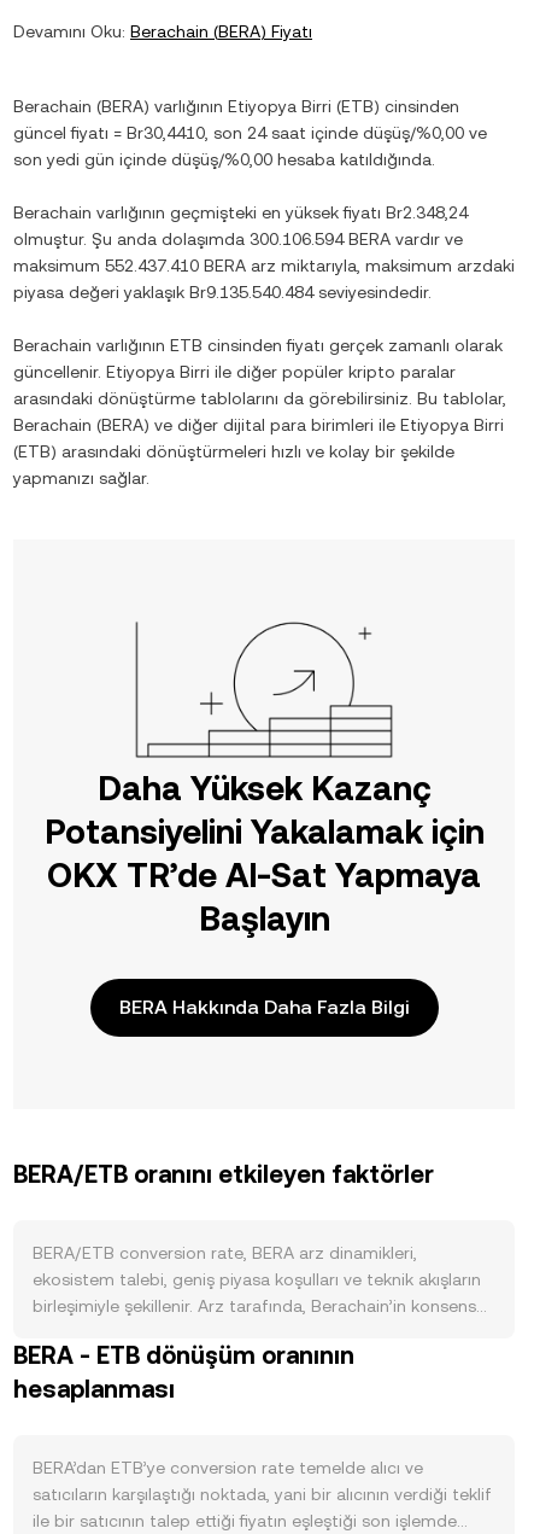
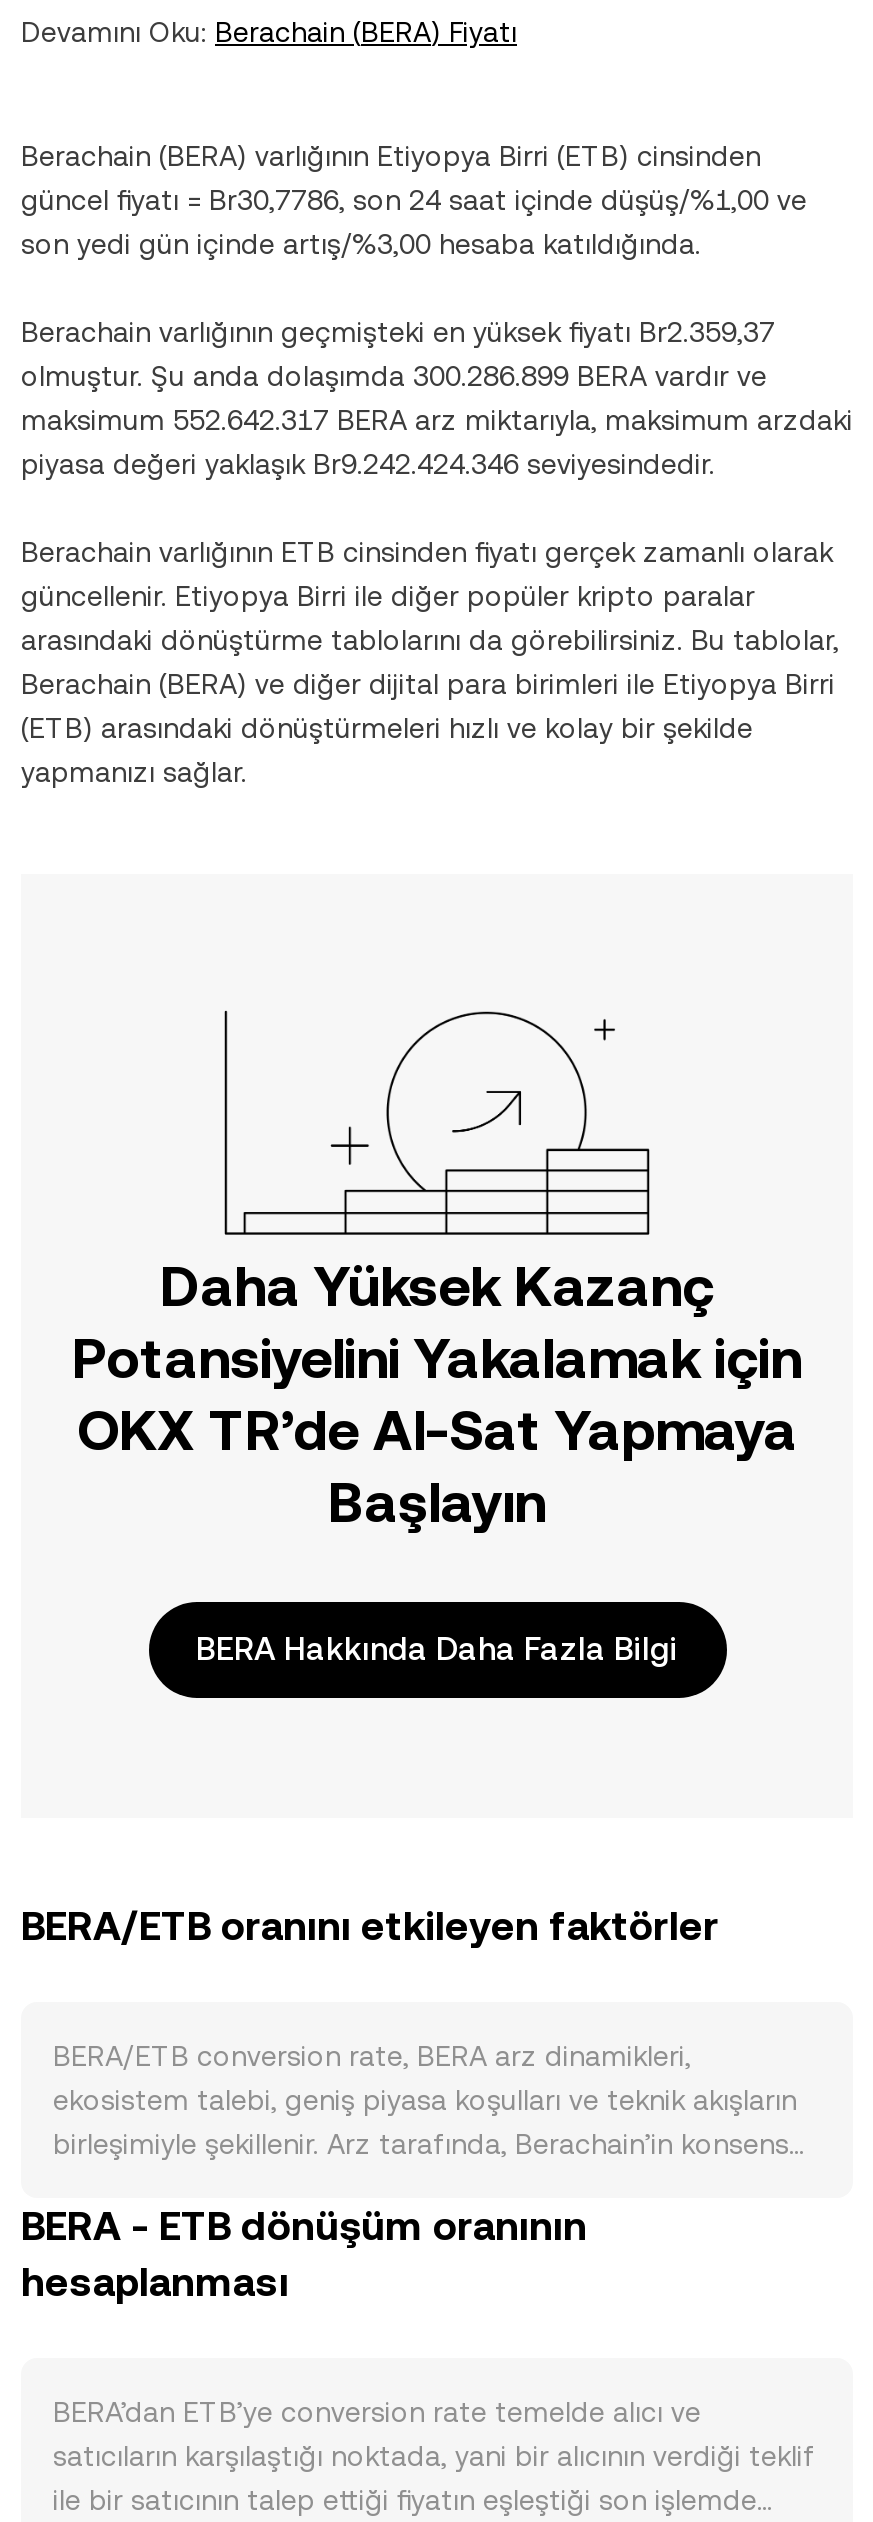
[13,123,487,142] güncel fiyatı = Br30,4410, son 24 saat içinde düşüş/%0,00 ve -> [21,184,807,216] güncel fiyatı = Br30,7786, son 24 saat içinde düşüş/%1,00 ve
[13,150,435,169] son yedi gün içinde düşüş/%0,00 hesaba katıldığında. -> [21,228,701,260] son yedi gün içinde artış/%3,00 hesaba katıldığında.
[13,203,468,222] Berachain varlığının geçmişteki en yüksek fiyatı Br2.348,24 -> [21,316,775,348] Berachain varlığının geçmişteki en yüksek fiyatı Br2.359,37
[13,229,463,249] olmuştur. Şu anda dolaşımda 300.106.594 BERA vardır ve -> [21,360,767,392] olmuştur. Şu anda dolaşımda 300.286.899 BERA vardır ve
[13,256,515,275] maksimum 552.437.410 BERA arz miktarıyla, maksimum arzdaki -> [21,404,853,436] maksimum 552.642.317 BERA arz miktarıyla, maksimum arzdaki
[13,282,432,302] piyasa değeri yaklaşık Br9.135.540.484 seviyesindedir. -> [21,448,715,480] piyasa değeri yaklaşık Br9.242.424.346 seviyesindedir.

